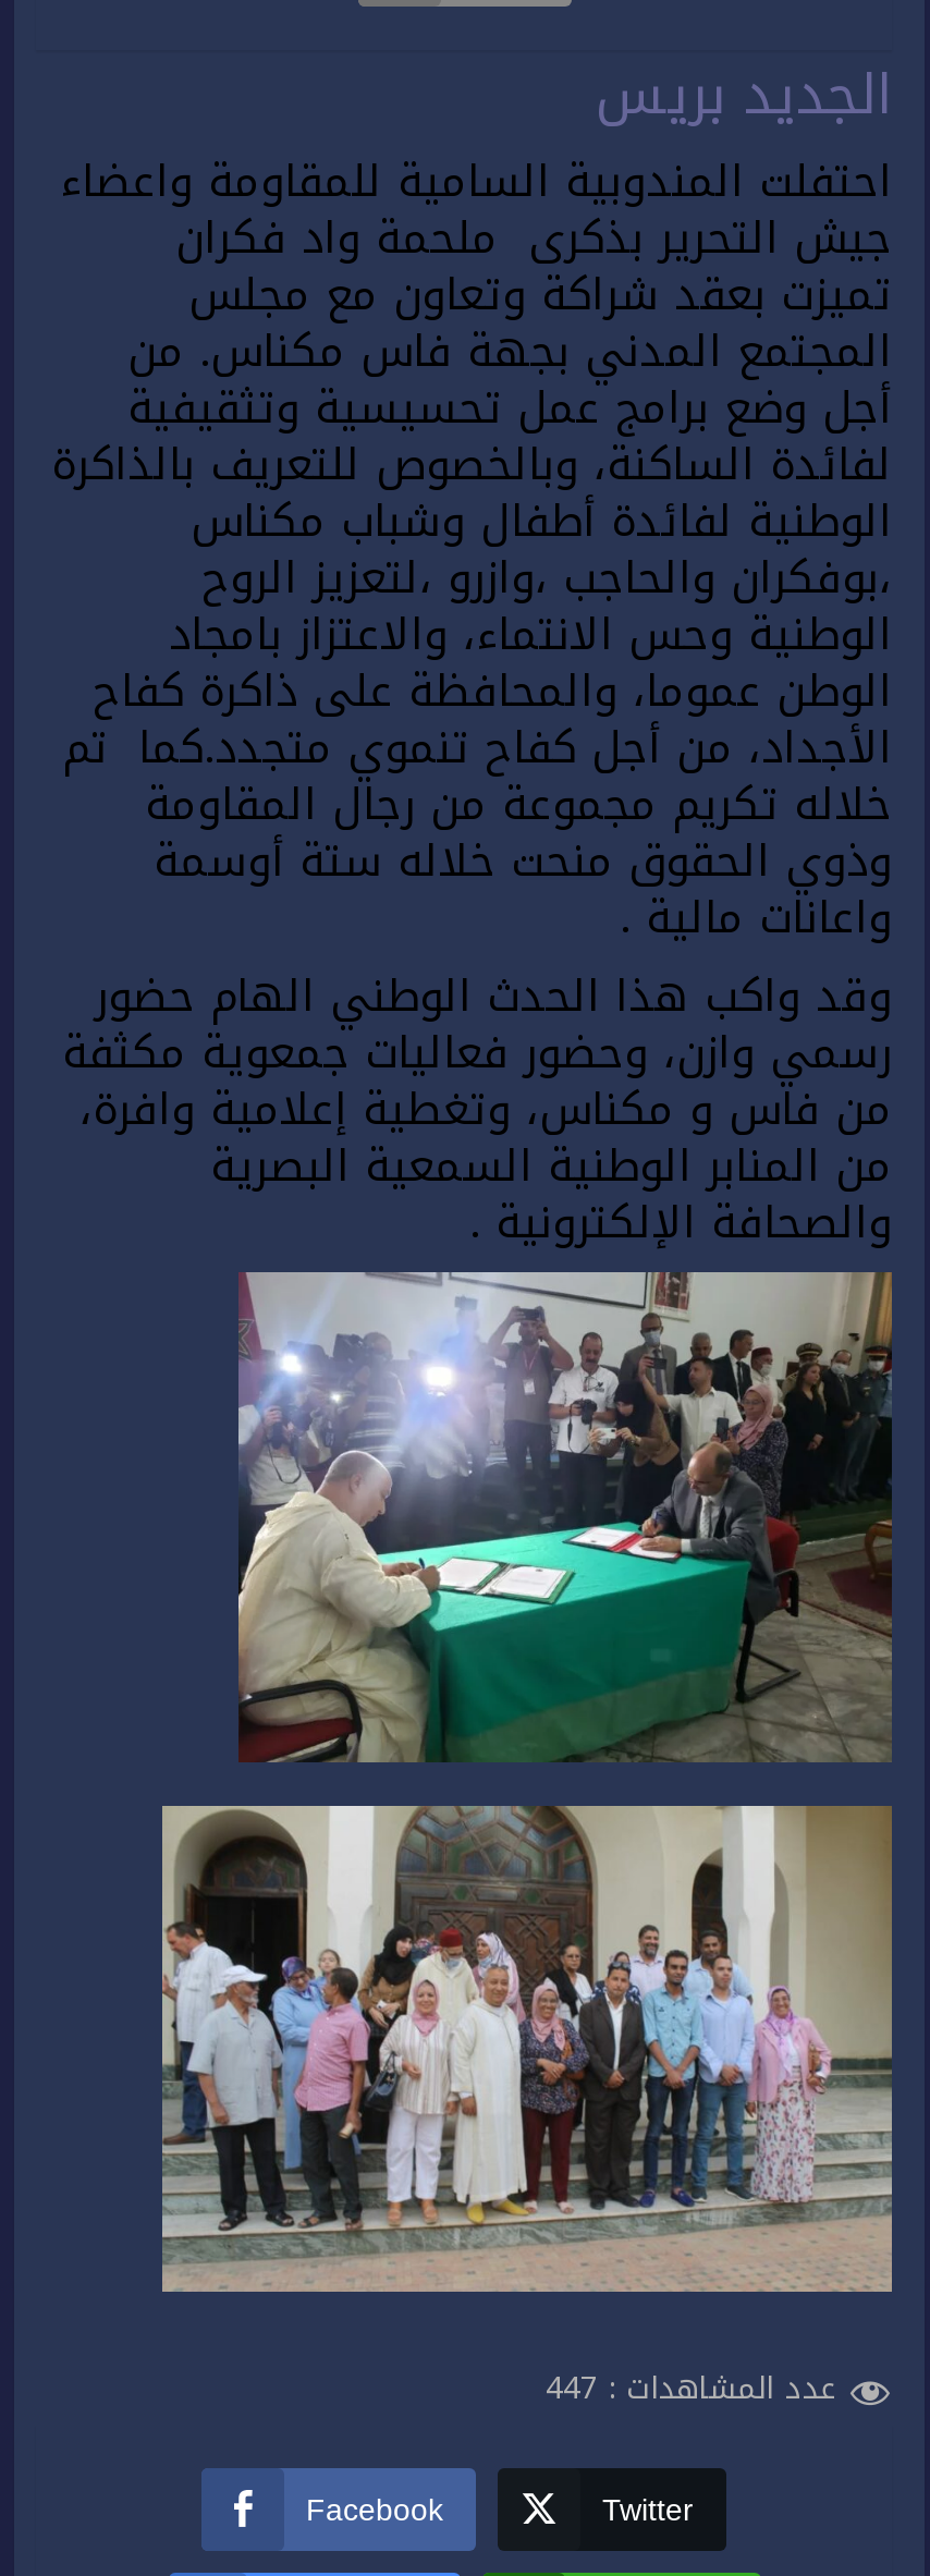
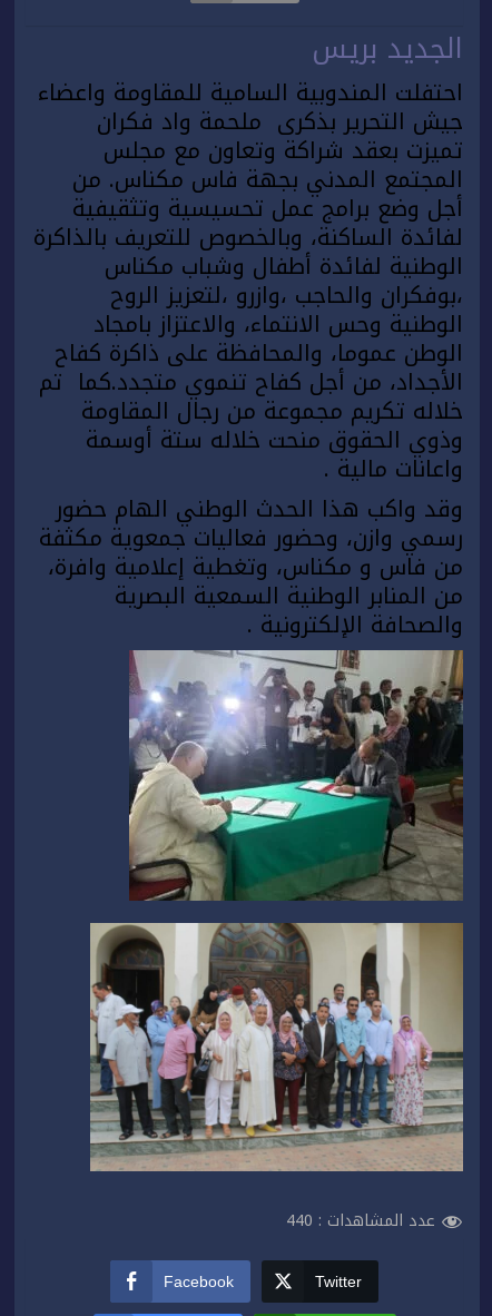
[546,2360,837,2418] عدد المشاهدات : 447 -> [286,1206,435,1236] عدد المشاهدات : 440

